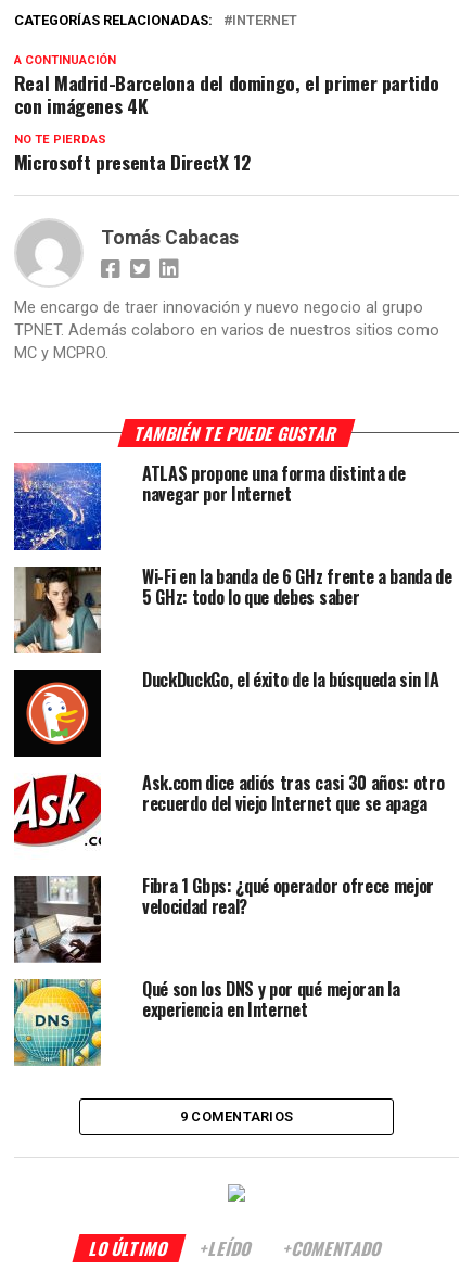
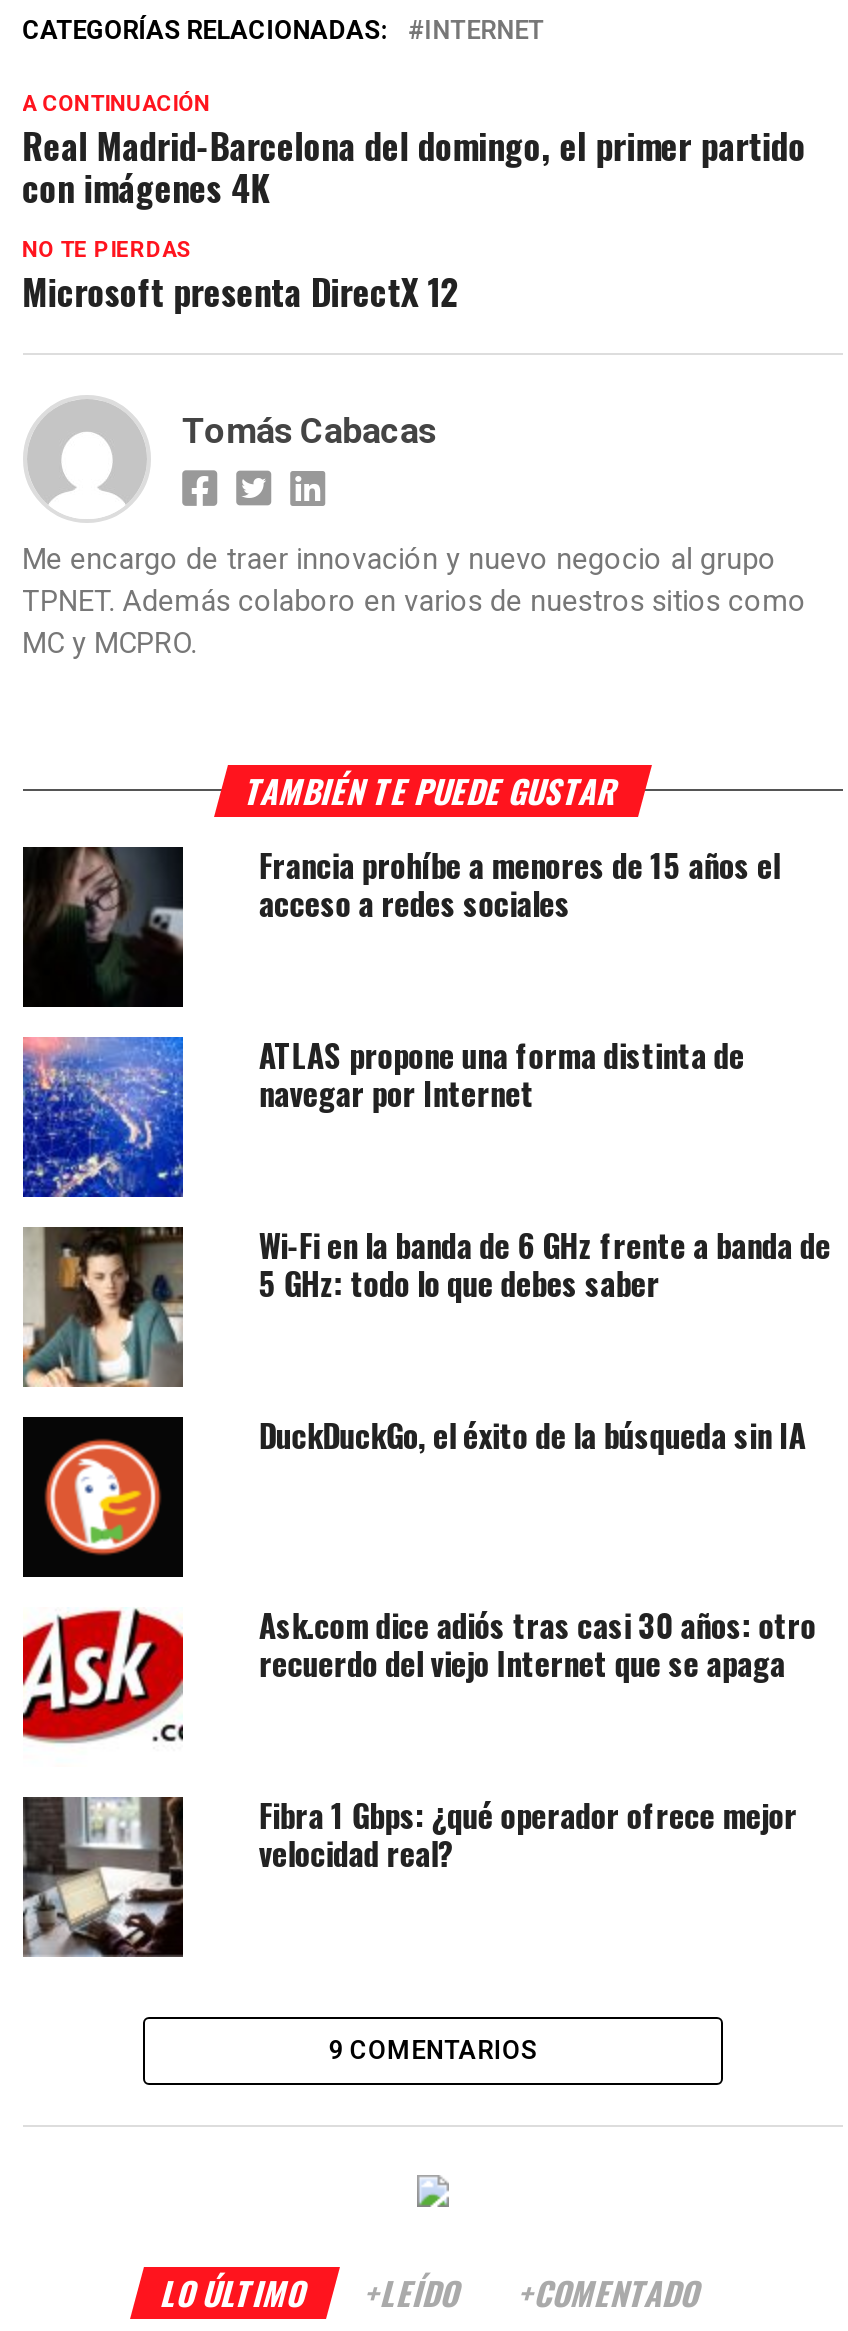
none -> [21,842,780,1009] [image] | Francia prohíbe a menores de 15 años el | acceso a redes sociales
moved [12,461,452,920] -> [19,1032,831,1878]: [image] | ATLAS propone una forma distinta de | navegar por Internet | ... | Fibra 1 Gbps: ¿qué operador ofrece mejor | velocidad real?
moved [12,875,103,965] -> [19,1795,187,1961]: [image]
[13,976,400,1067] [image] | Qué son los DNS y por qué mejoran la | experiencia en Internet -> none

